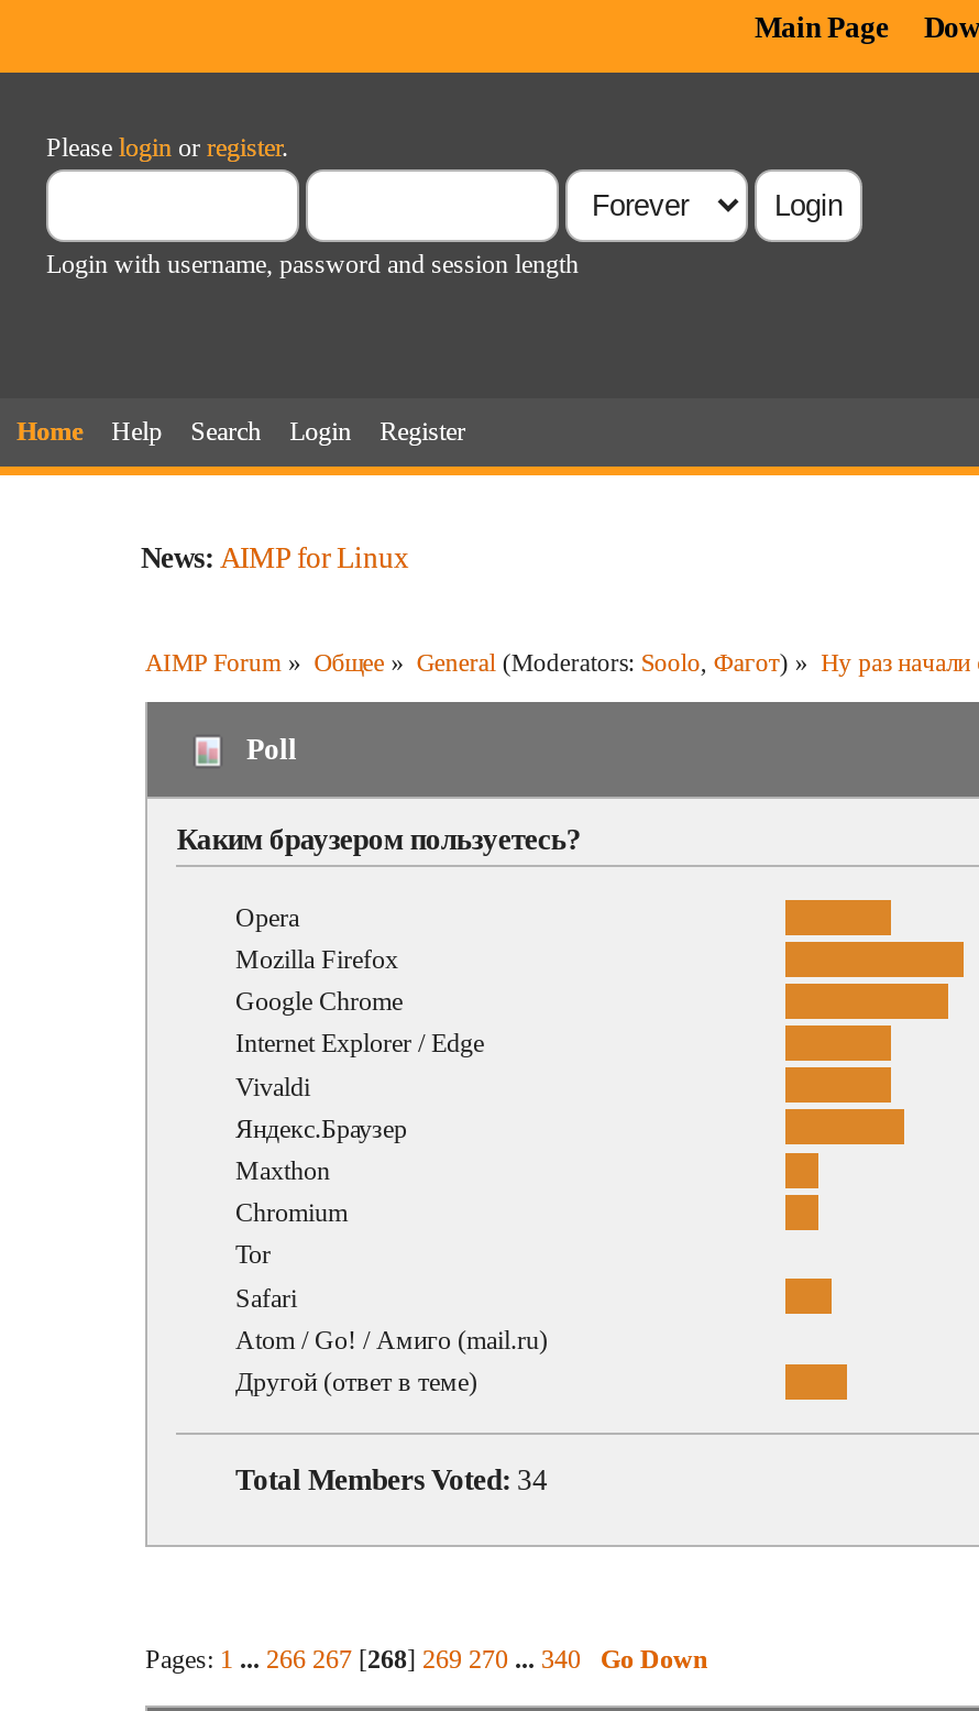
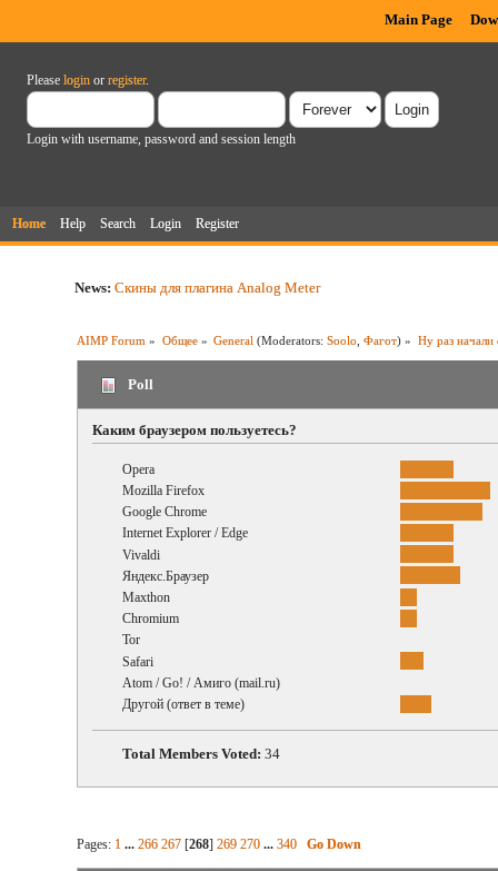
[141,541,409,574] News: AIMP for Linux -> [74,279,320,296] News: Скины для плагина Analog Meter

